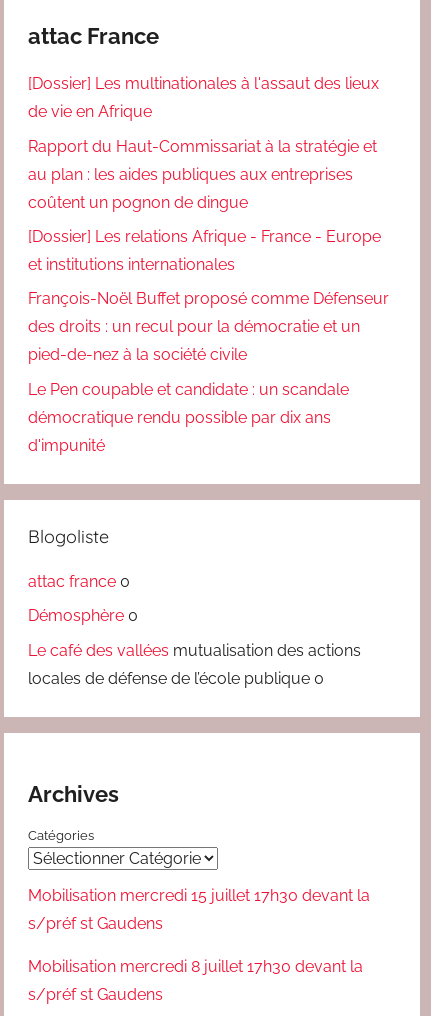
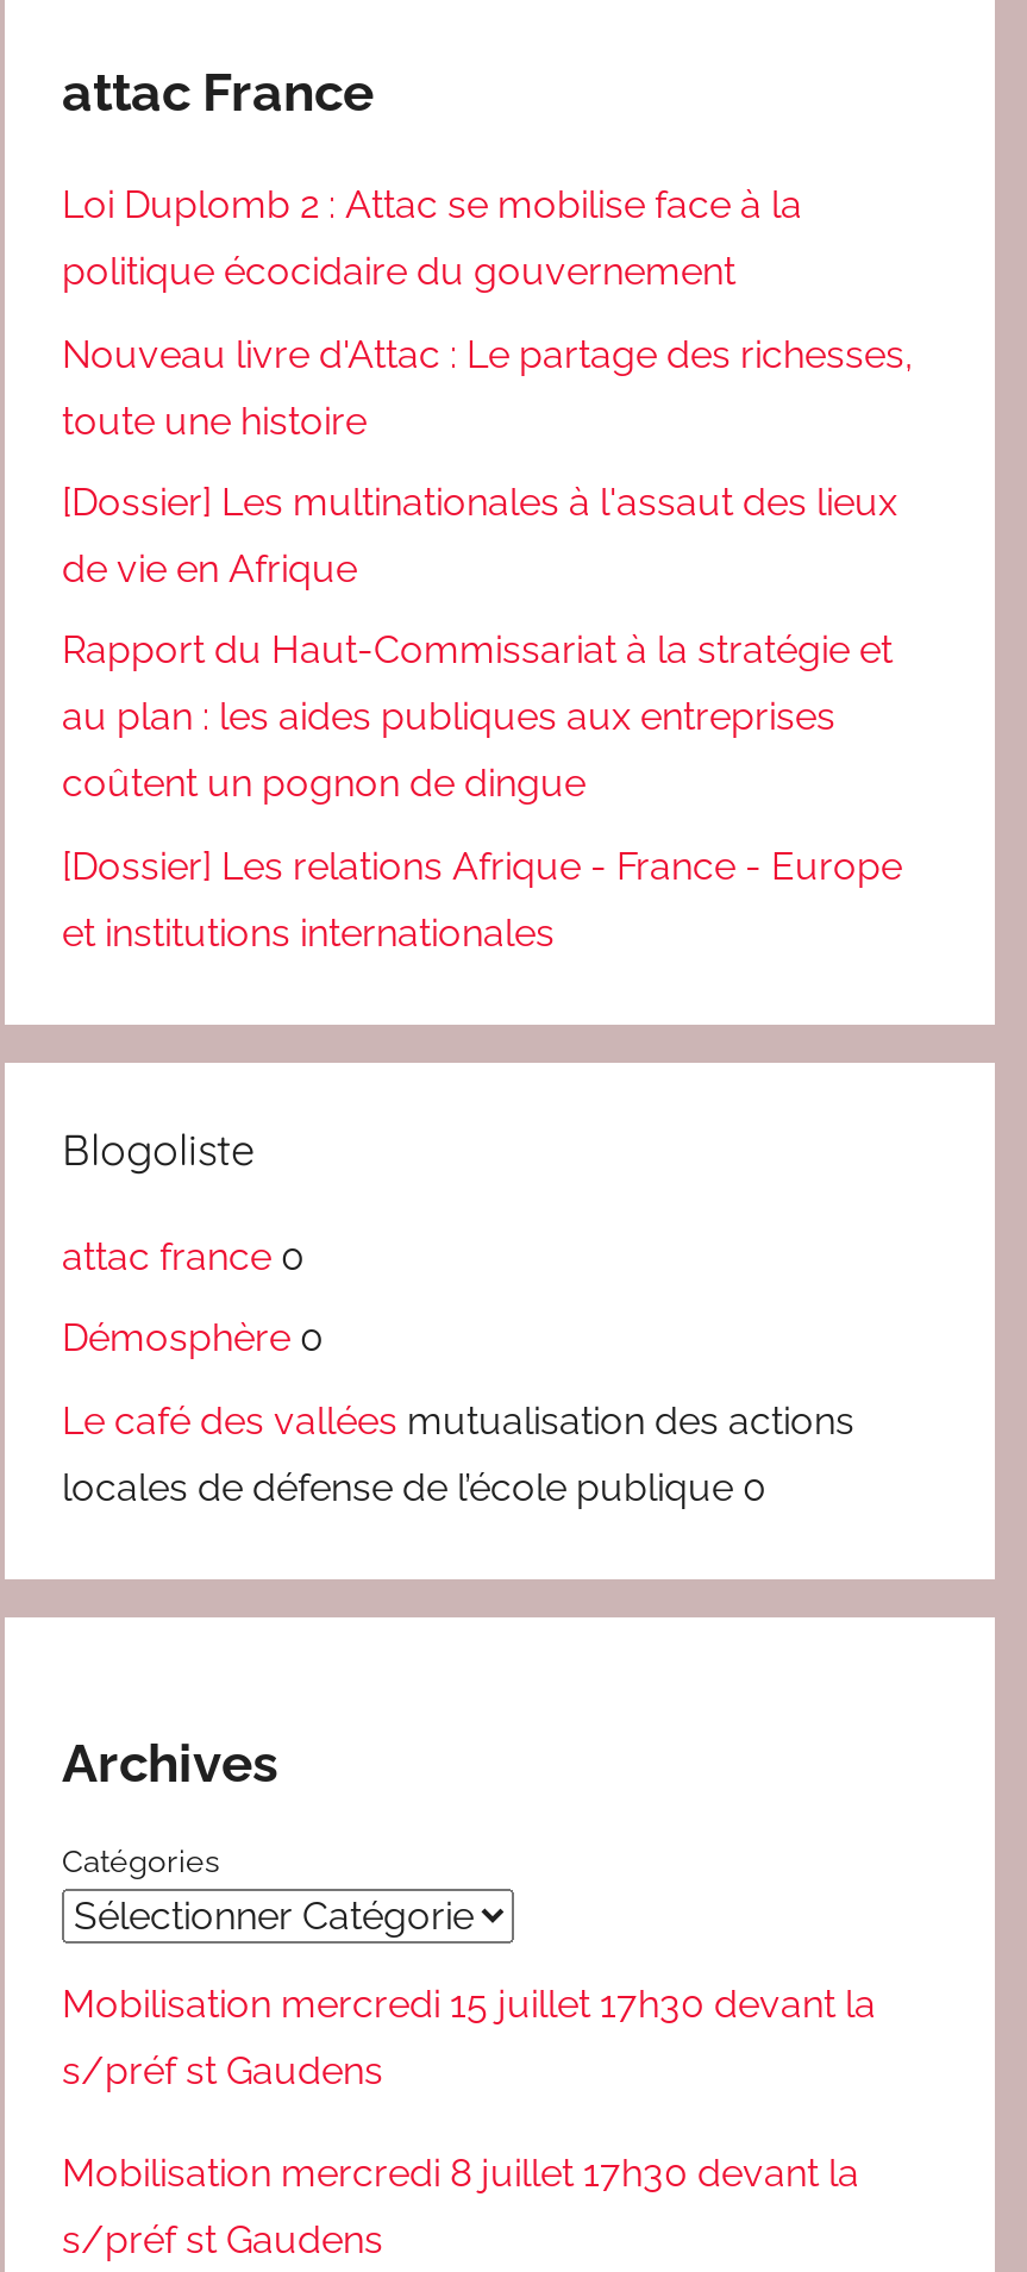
none -> [62,183,914,443] Loi Duplomb 2 : Attac se mobilise face à la | politique écocidaire du gouvernement | Nouveau livre d'Attac : Le partage des richesses, | toute une histoire
moved [28,74,381,274] -> [62,480,902,955]: [Dossier] Les multinationales à l'assaut des lieux | de vie en Afrique | Rapport du Haut-Commissariat à la stratégie et | au plan : les aides publiques aux entreprises | coûtent un pognon de dingue | [Dossier] Les relations Afrique - France - Europe | et institutions internationales
[28,289,389,455] François-Noël Buffet proposé comme Défenseur | des droits : un recul pour la démocratie et un | pied-de-nez à la société civile | Le Pen coupable et candidate : un scandale | démocratique rendu possible par dix ans | d'impunité -> none

